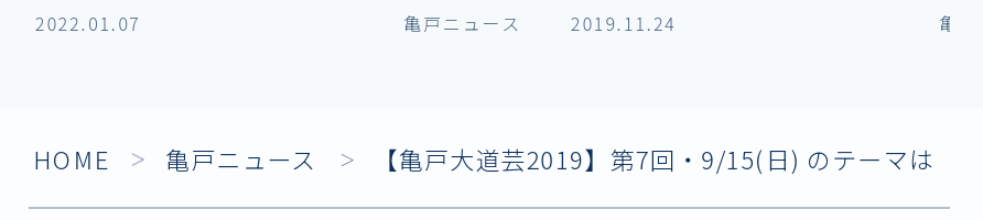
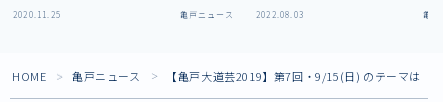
[35,10,141,34] 2022.01.07 -> [13,9,61,20] 2020.11.25
[571,10,677,34] 2019.11.24 -> [256,9,304,20] 2022.08.03

